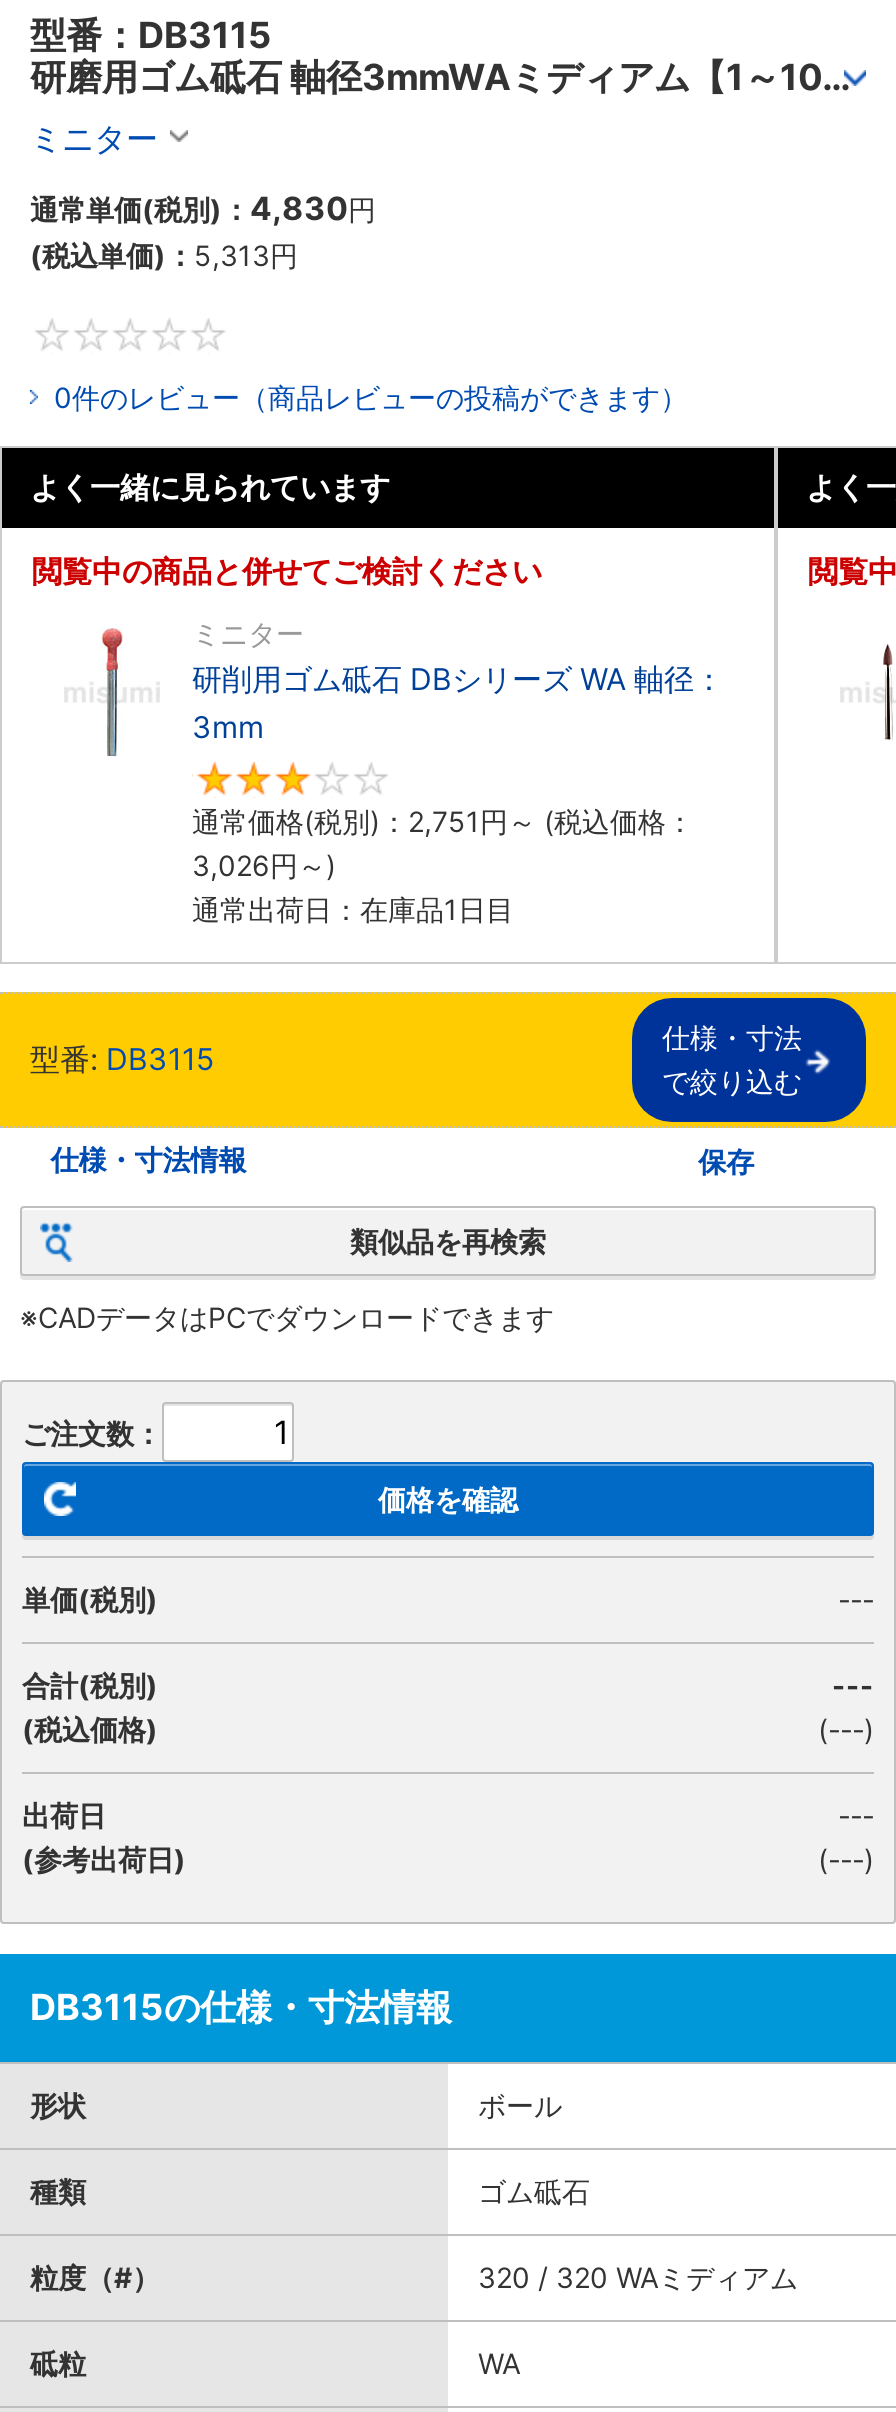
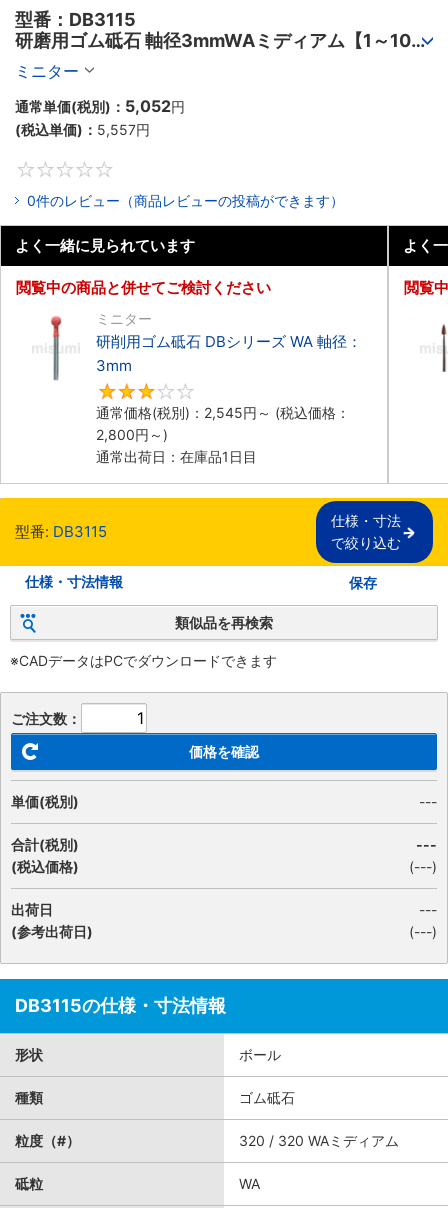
[30,188,376,228] 通常単価(税別)：4,830円 -> [15,96,185,116] 通常単価(税別)：5,052円
[30,238,298,272] (税込単価)：5,313円 -> [15,121,150,138] (税込単価)：5,557円
[192,804,694,838] 通常価格(税別)：2,751円～ (税込価格： -> [96,404,350,421] 通常価格(税別)：2,545円～ (税込価格：
[192,848,336,882] 3,026円～) -> [96,426,168,443] 2,800円～)

